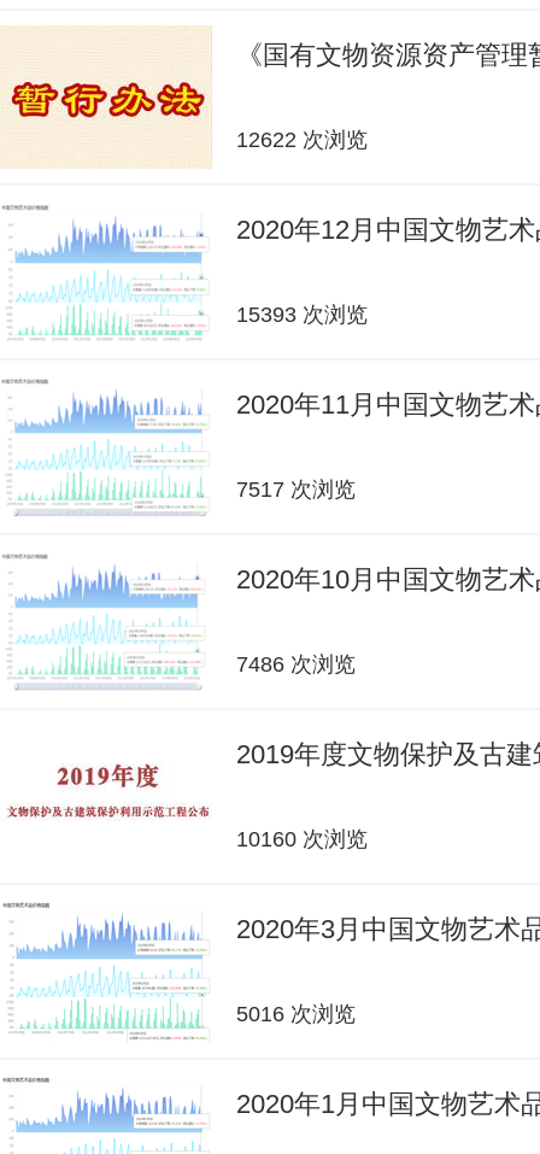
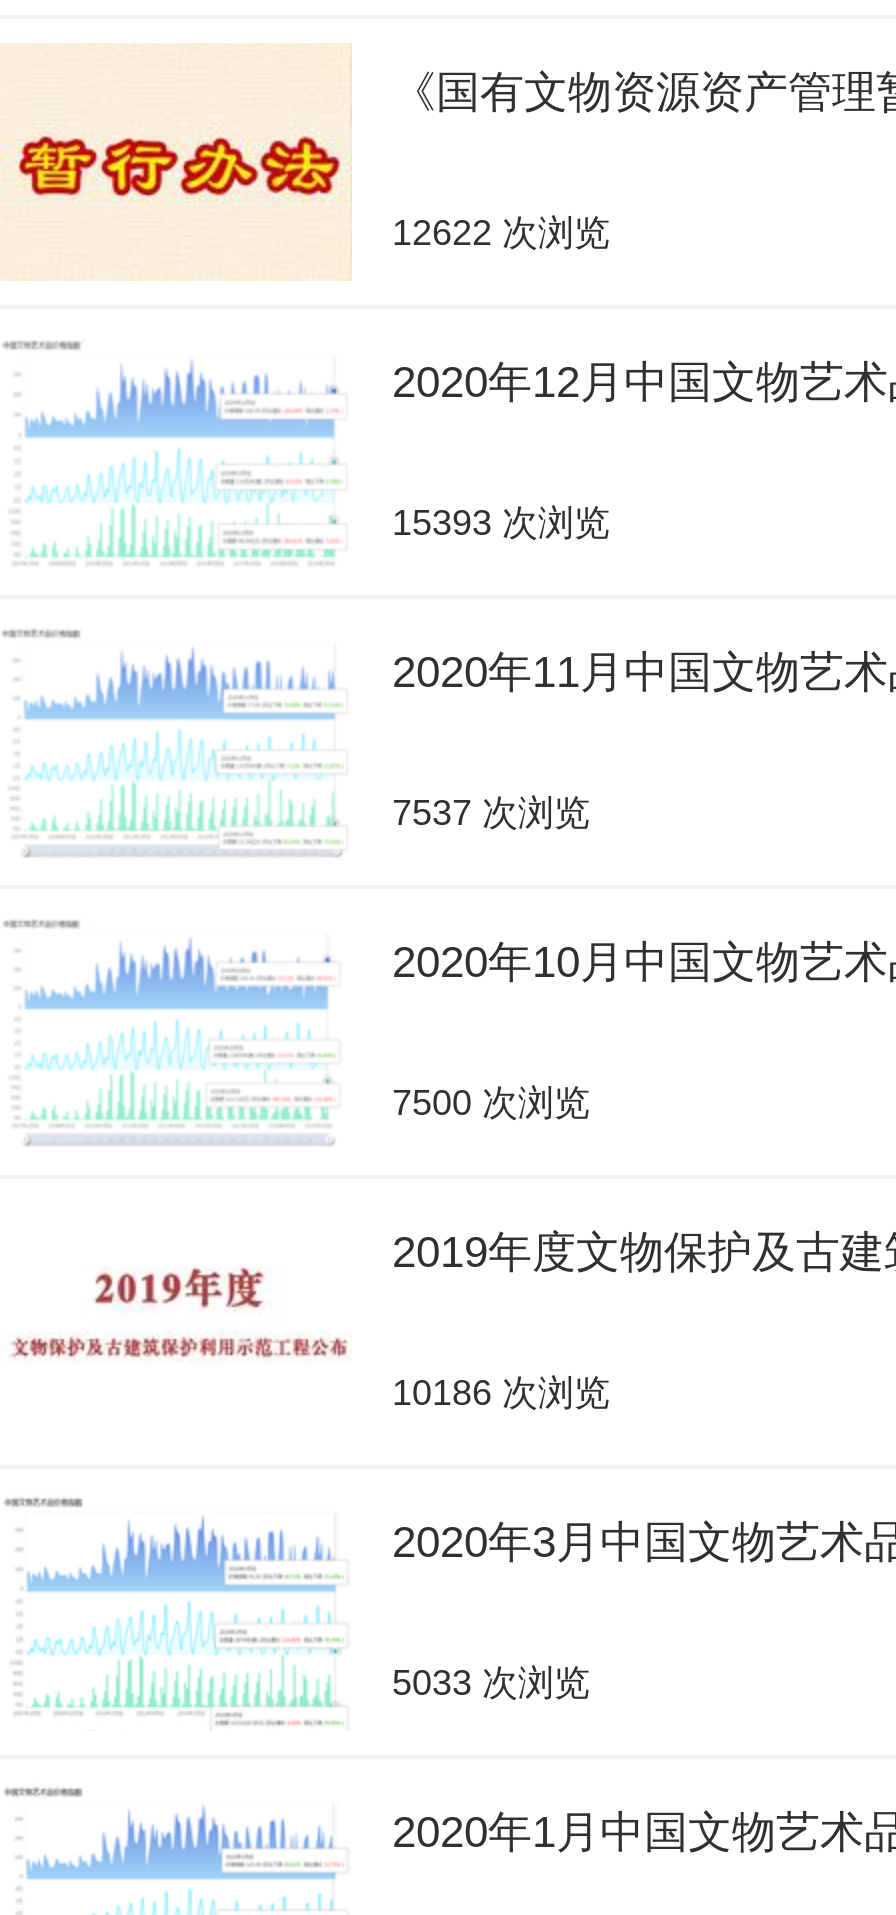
[236,478,356,502] 7517 次浏览 -> [392,793,590,833] 7537 次浏览
[236,652,356,676] 7486 次浏览 -> [392,1083,590,1123] 7500 次浏览
[236,827,368,851] 10160 次浏览 -> [392,1373,610,1413] 10186 次浏览
[236,1002,356,1026] 5016 次浏览 -> [392,1663,590,1703] 5033 次浏览

